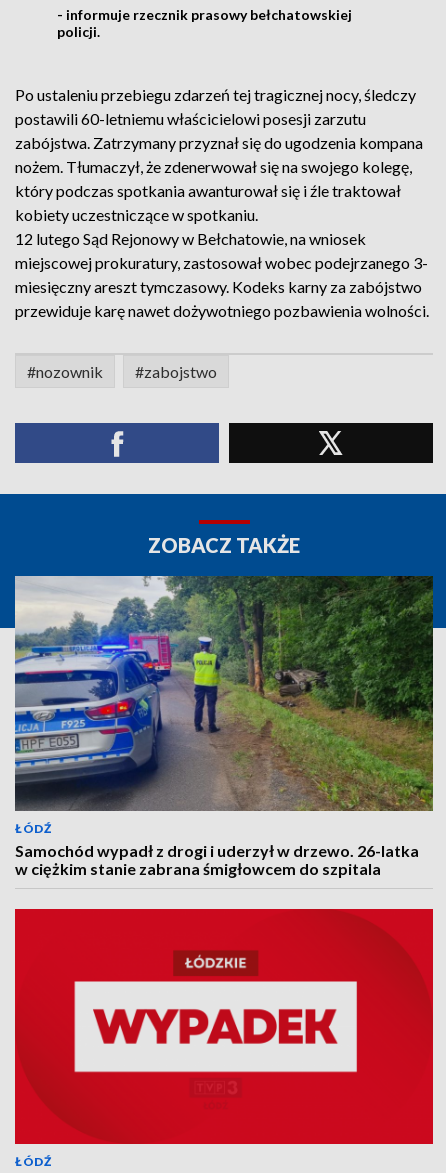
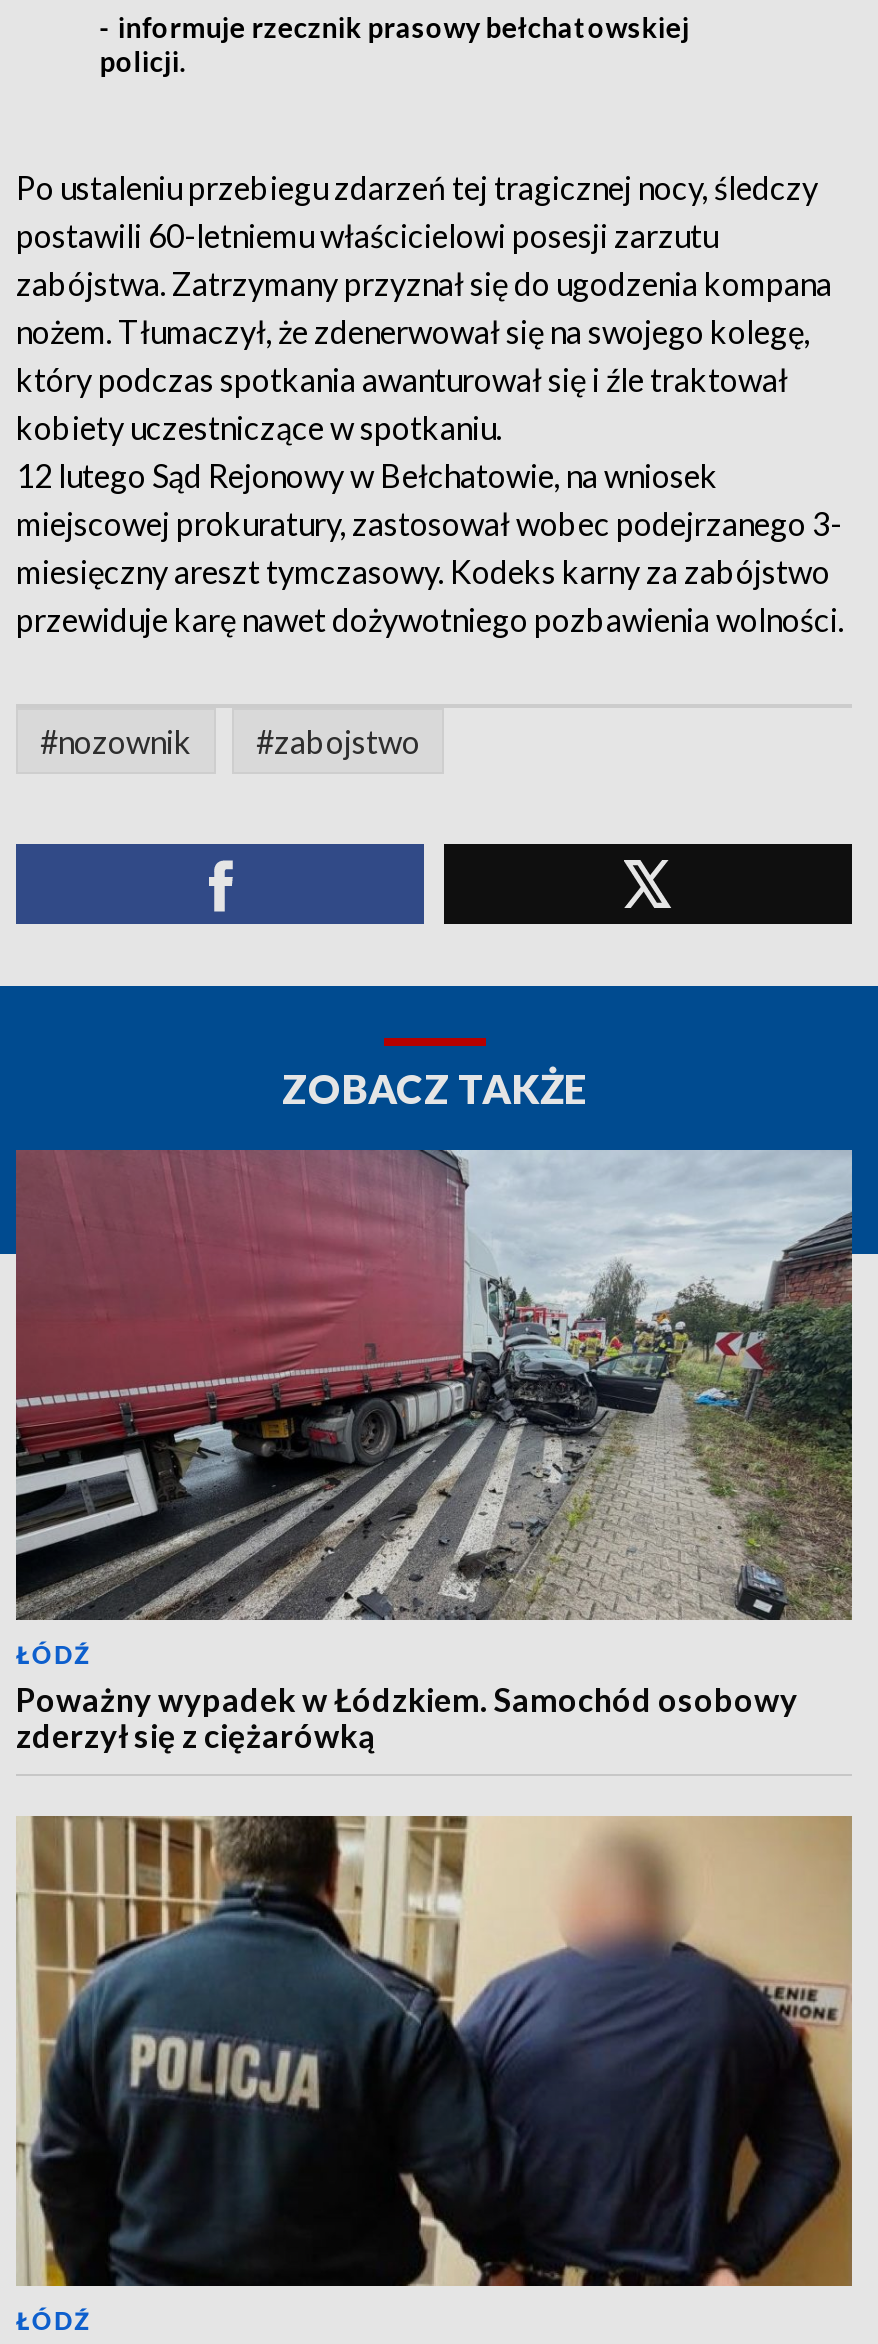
[14,575,434,878] [image] | Samochód wypadł z drogi i uderzył w drzewo. 26-latka | w ciężkim stanie zabrana śmigłowcem do szpitala -> [14,1148,854,1754] [image] | Poważny wypadek w Łódzkiem. Samochód osobowy | zderzył się z ciężarówką
[14,908,434,1145] [image] -> [14,1814,854,2288] [image]

